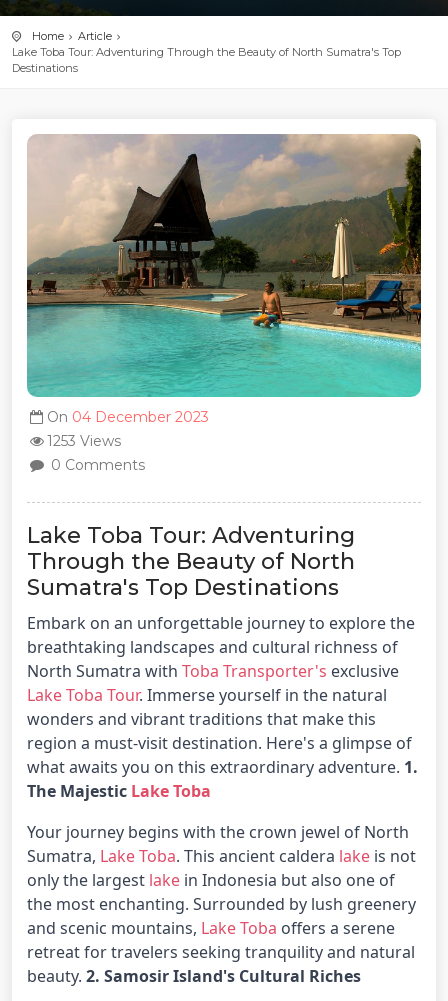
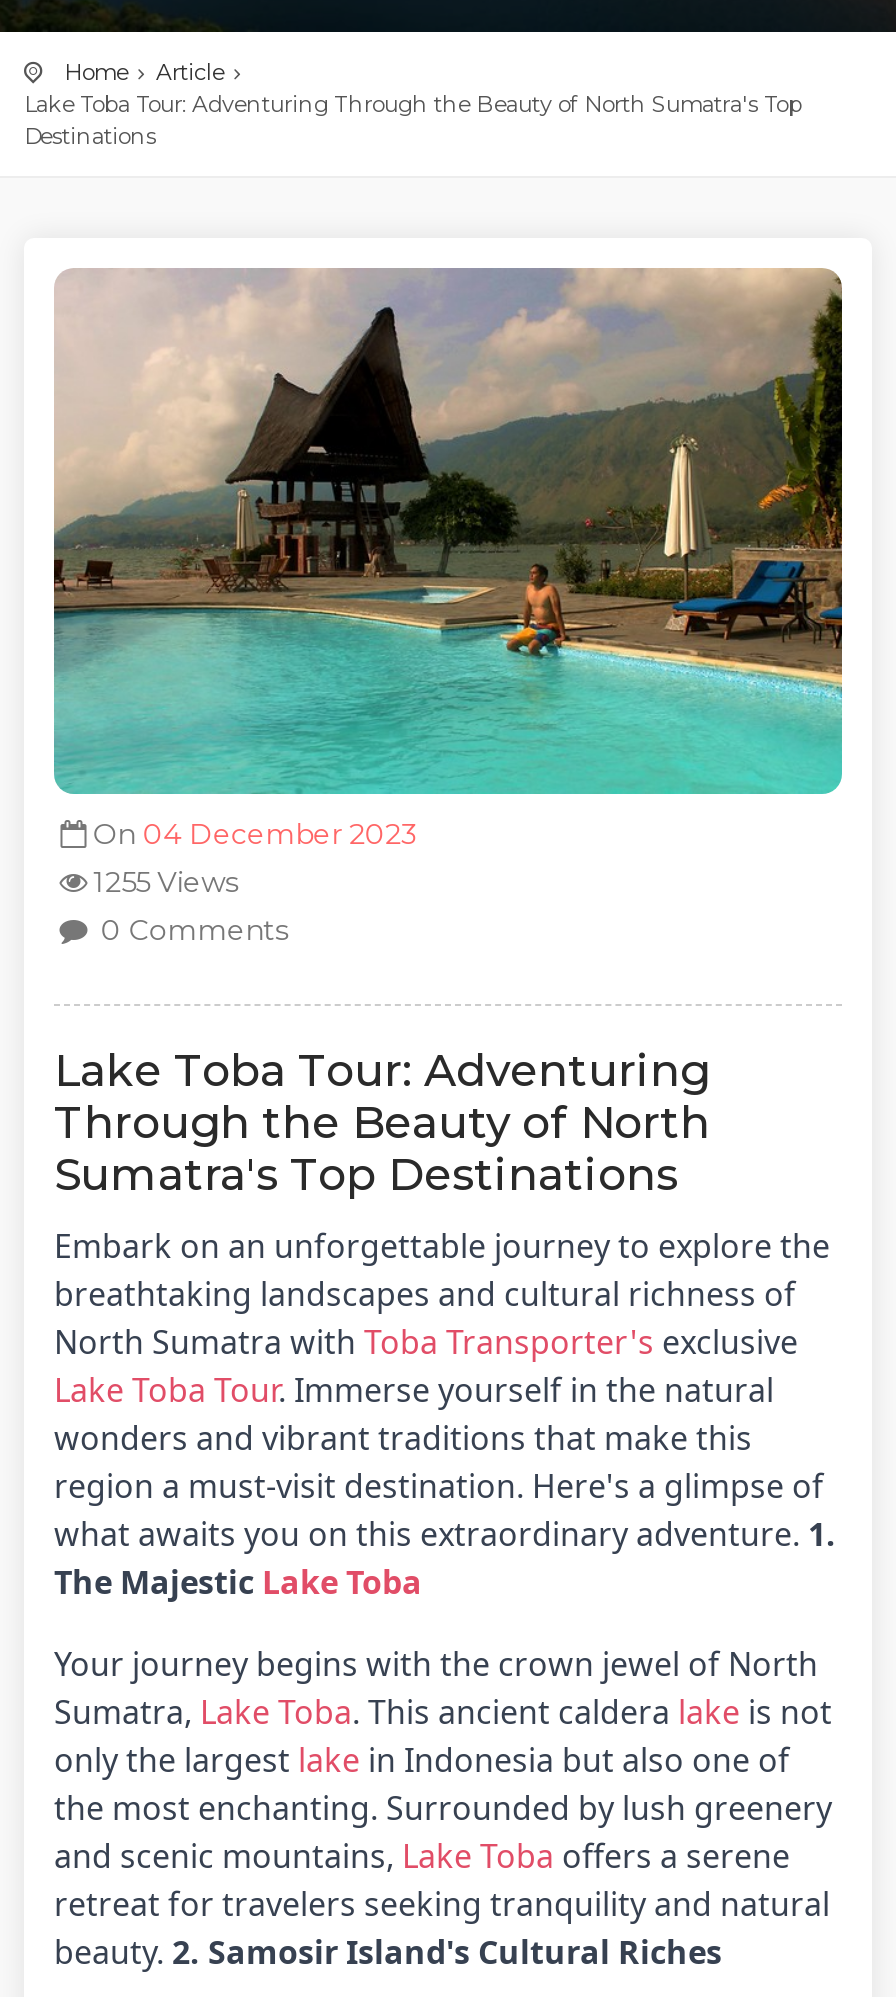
[47,432,121,450] 1253 Views -> [93,864,239,900] 1255 Views

